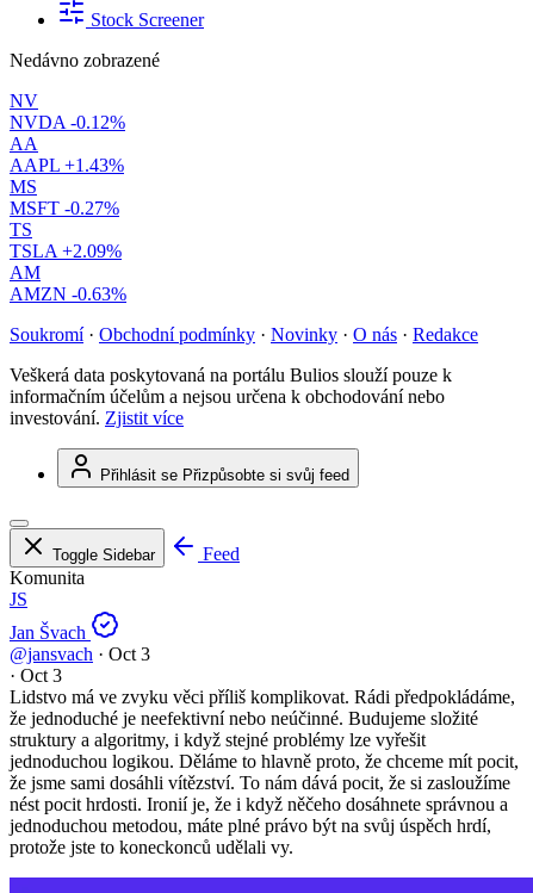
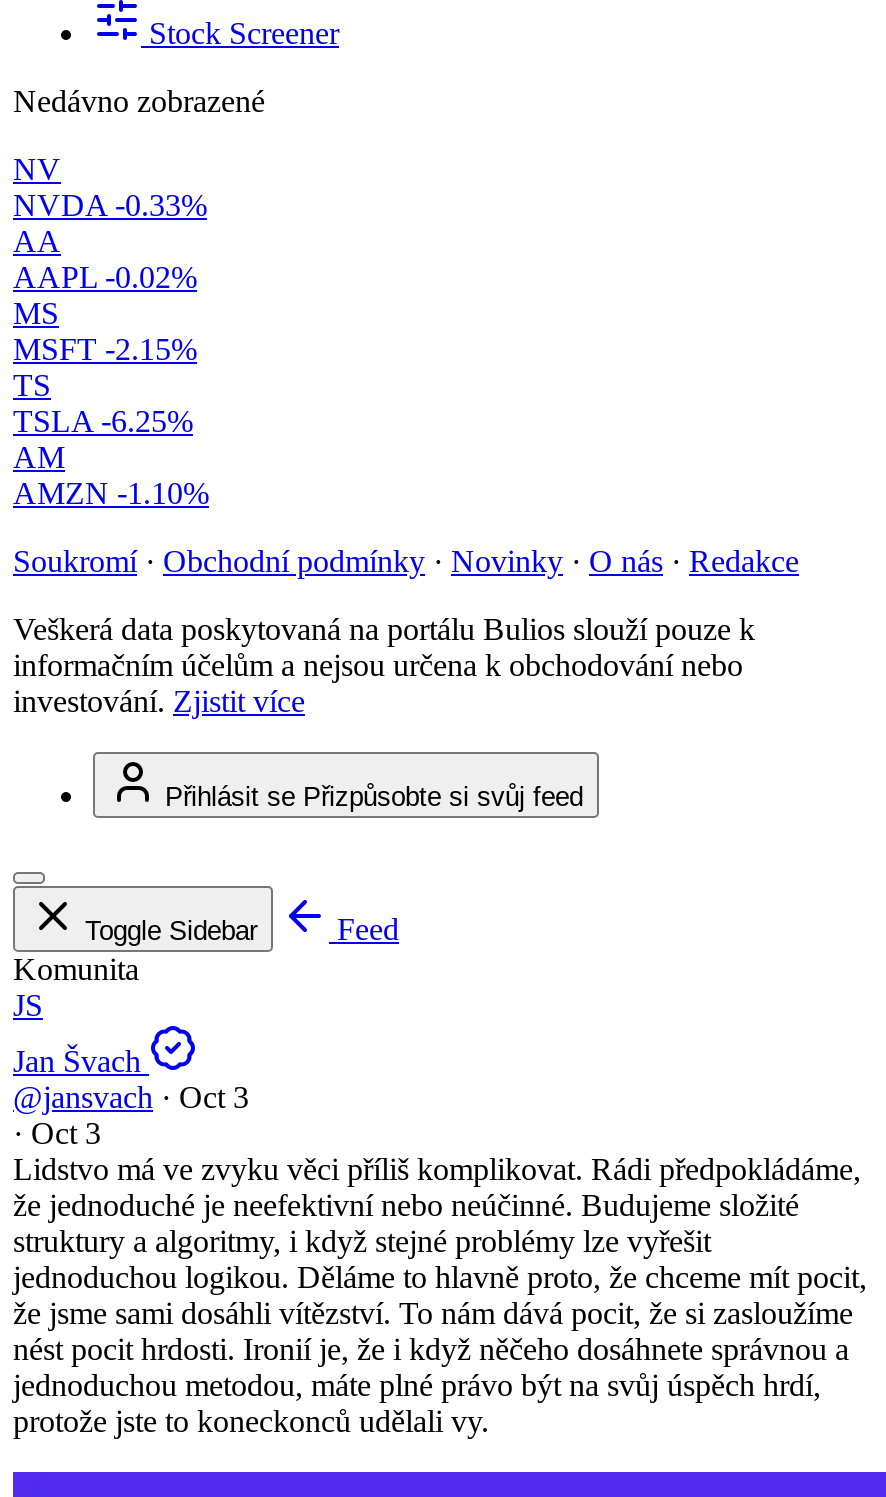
[10,112,125,132] NVDA -0.12% -> [13,188,207,222] NVDA -0.33%
[10,155,124,175] AAPL +1.43% -> [13,260,197,294] AAPL -0.02%
[10,198,119,218] MSFT -0.27% -> [13,332,197,366] MSFT -2.15%
[10,241,122,261] TSLA +2.09% -> [13,404,193,438] TSLA -6.25%
[10,284,126,304] AMZN -0.63% -> [13,476,209,510] AMZN -1.10%

